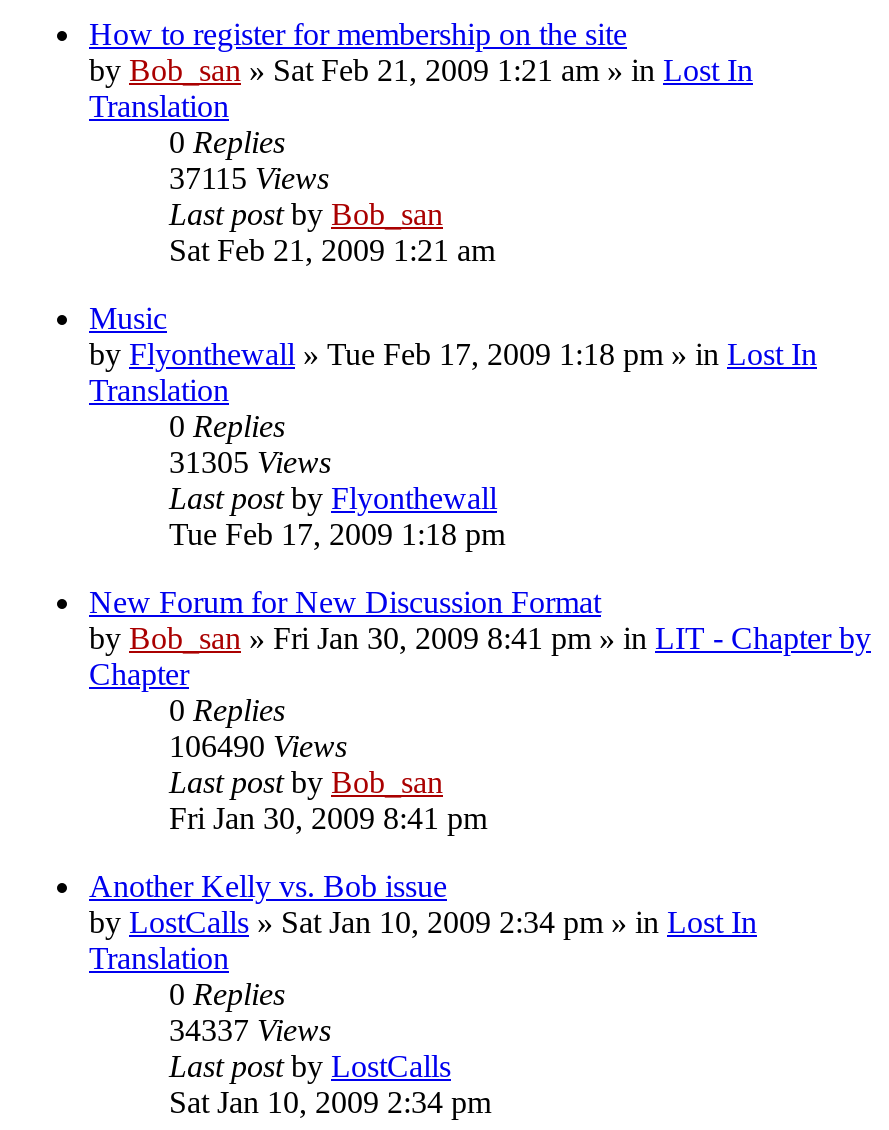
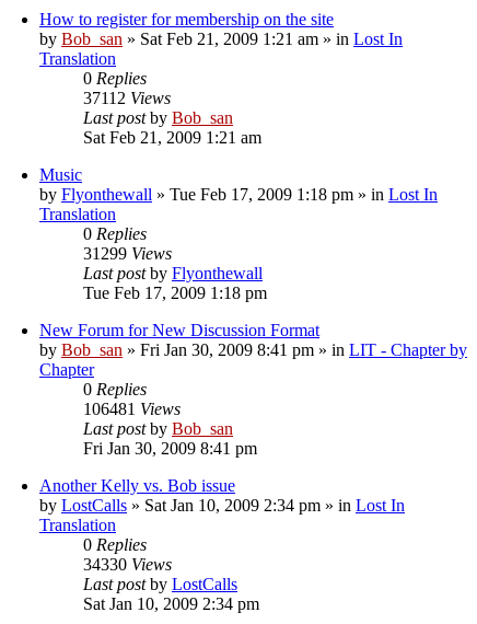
[169,161,329,195] 37115 Views -> [83,89,171,107] 37112 Views
[169,445,331,479] 31305 Views -> [83,244,172,263] 31299 Views
[169,729,347,763] 106490 Views -> [83,399,181,418] 106481 Views
[169,1013,331,1047] 34337 Views -> [83,555,172,574] 34330 Views

